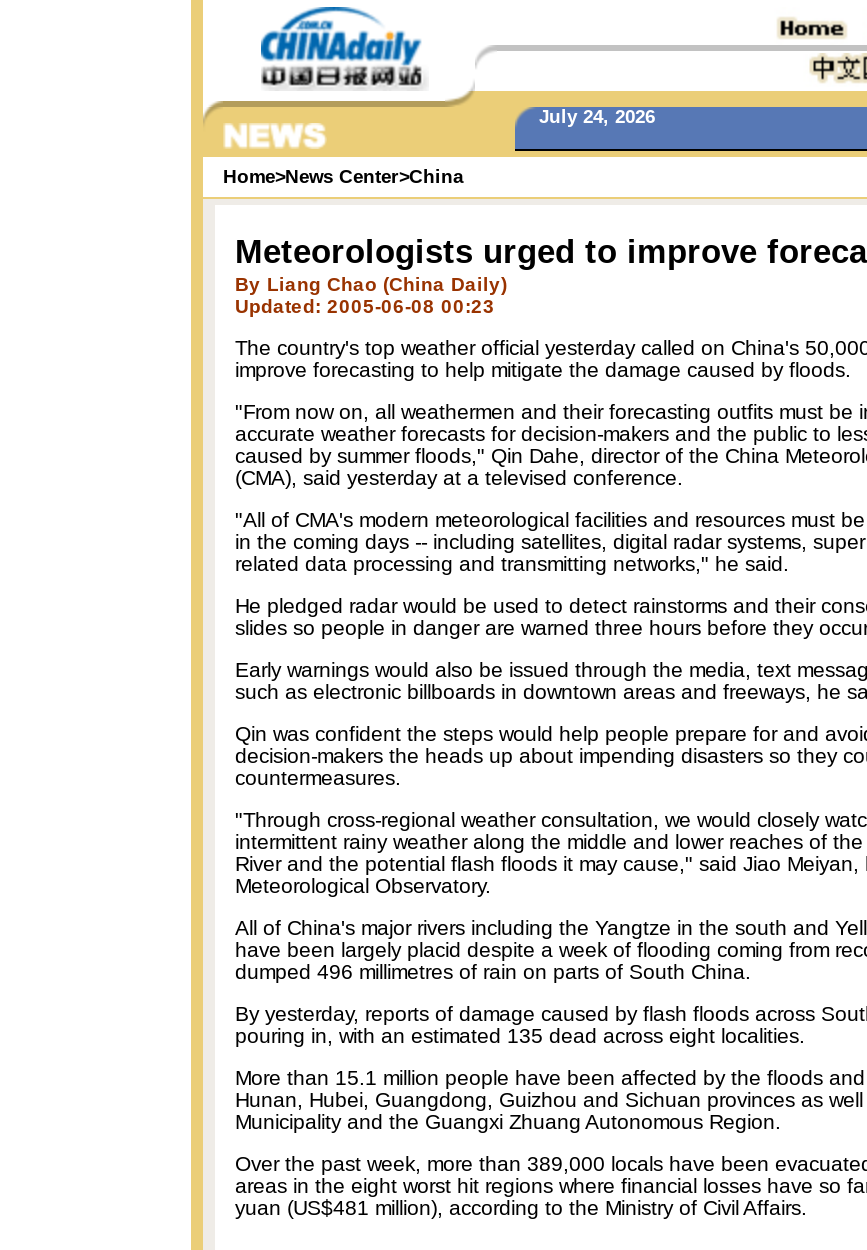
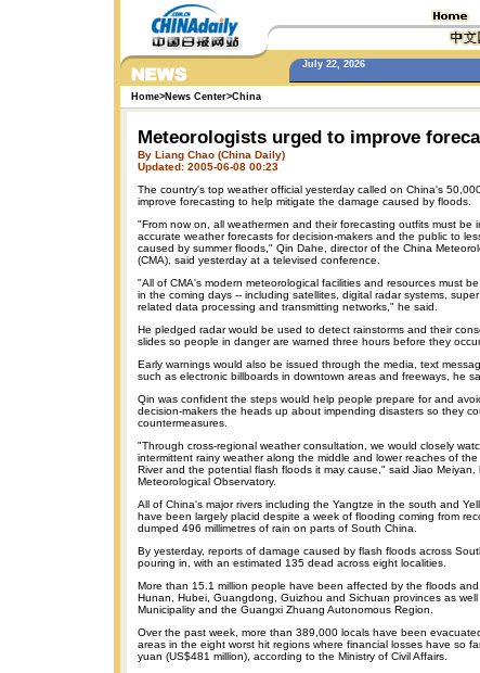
[539,107,655,127] July 24, 2026 -> [302,59,365,69] July 22, 2026

